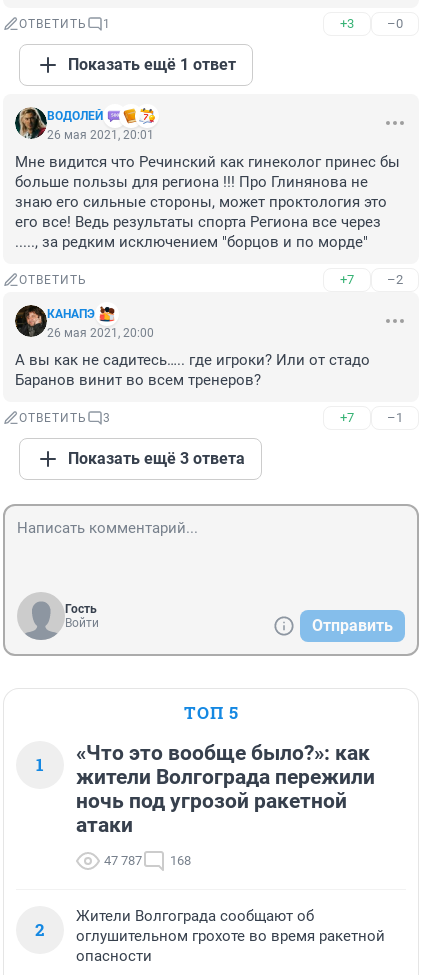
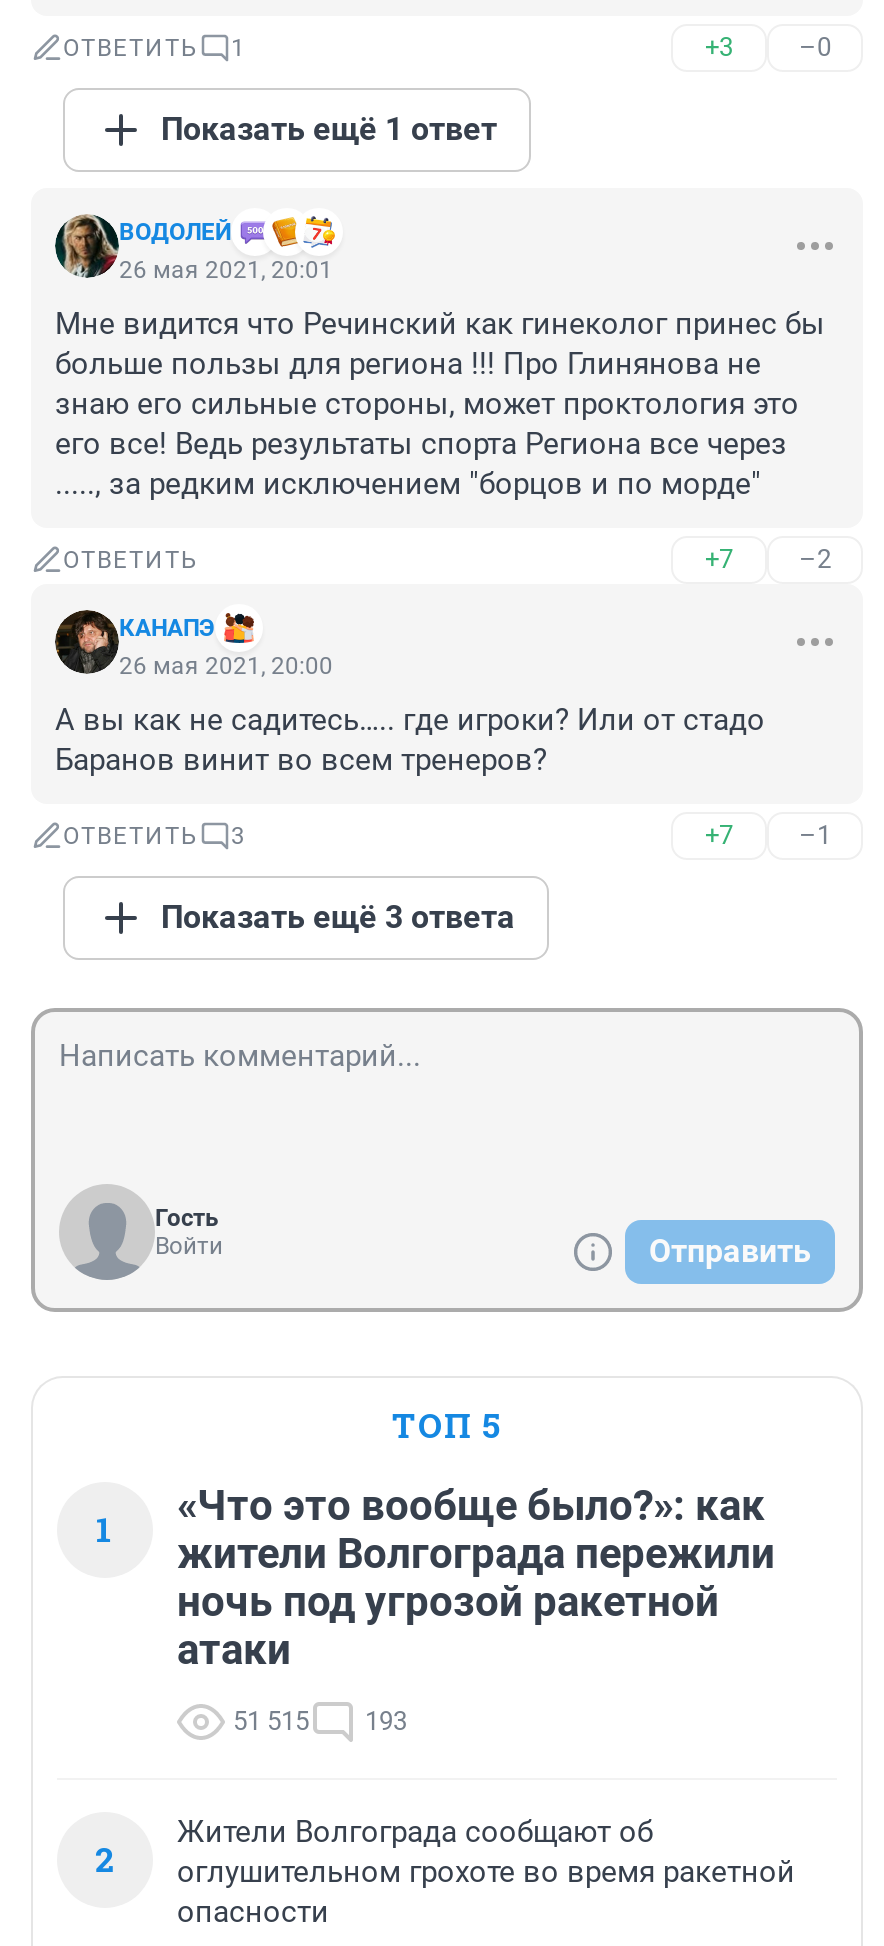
[104,853,142,868] 47 787 -> [233,1706,309,1736] 51 515
[170,853,191,868] 168 -> [365,1706,407,1736] 193

